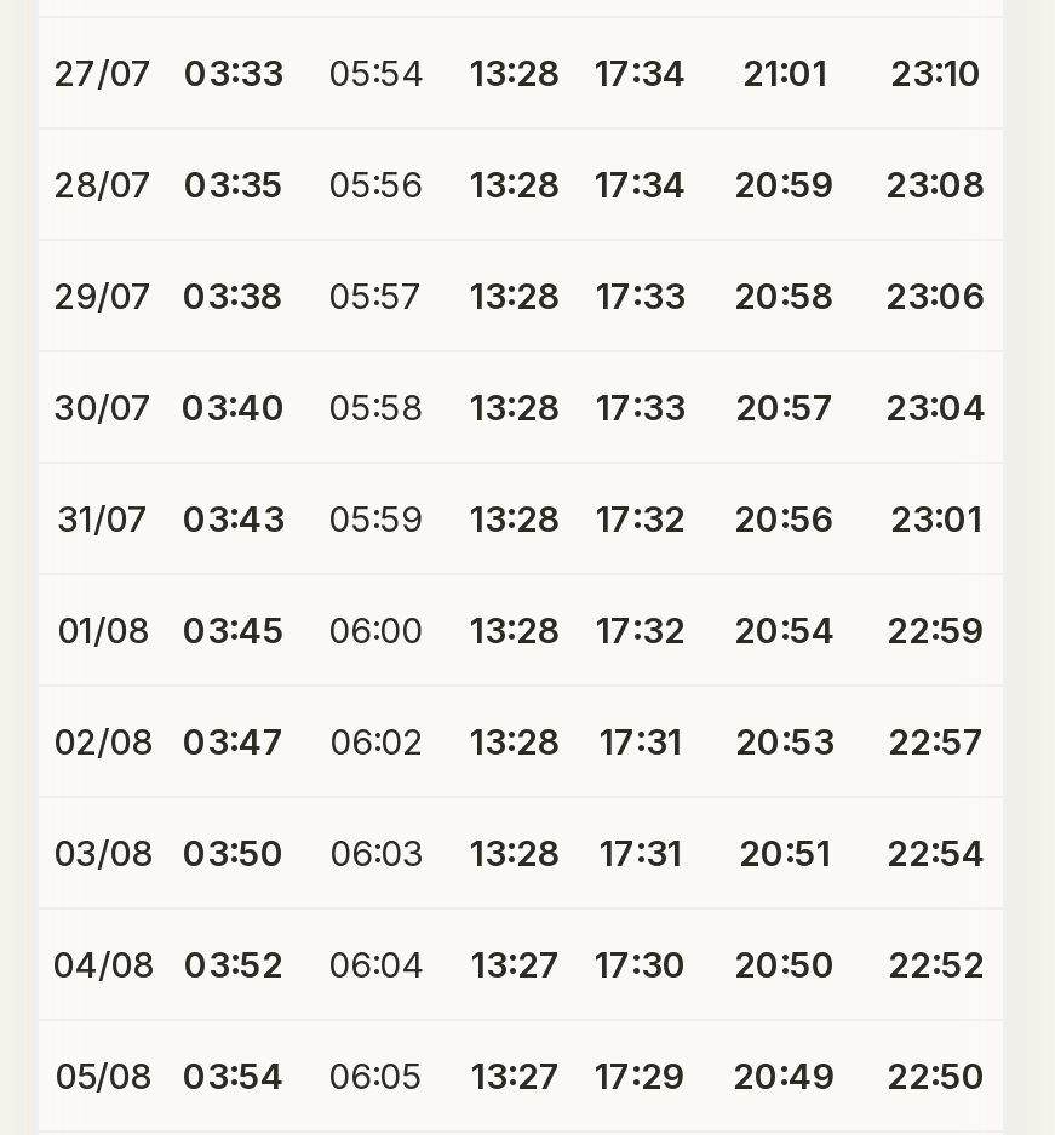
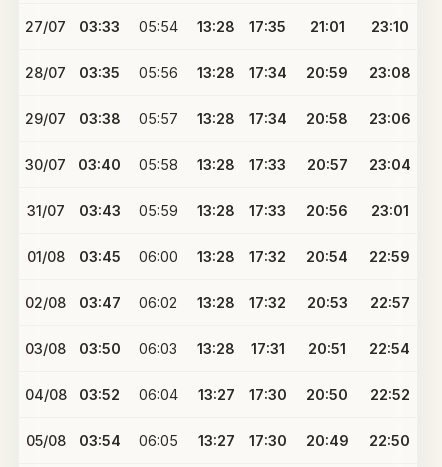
[53,52,982,93] 27/07 03:33 05:54 13:28 17:34 21:01 23:10 -> [25,18,408,35] 27/07 03:33 05:54 13:28 17:35 21:01 23:10
[53,275,987,316] 29/07 03:38 05:57 13:28 17:33 20:58 23:06 -> [25,110,410,127] 29/07 03:38 05:57 13:28 17:34 20:58 23:06
[57,498,982,539] 31/07 03:43 05:59 13:28 17:32 20:56 23:01 -> [26,202,408,219] 31/07 03:43 05:59 13:28 17:33 20:56 23:01
[53,721,985,762] 02/08 03:47 06:02 13:28 17:31 20:53 22:57 -> [25,294,409,311] 02/08 03:47 06:02 13:28 17:32 20:53 22:57
[55,1055,986,1096] 05/08 03:54 06:05 13:27 17:29 20:49 22:50 -> [25,432,410,449] 05/08 03:54 06:05 13:27 17:30 20:49 22:50

